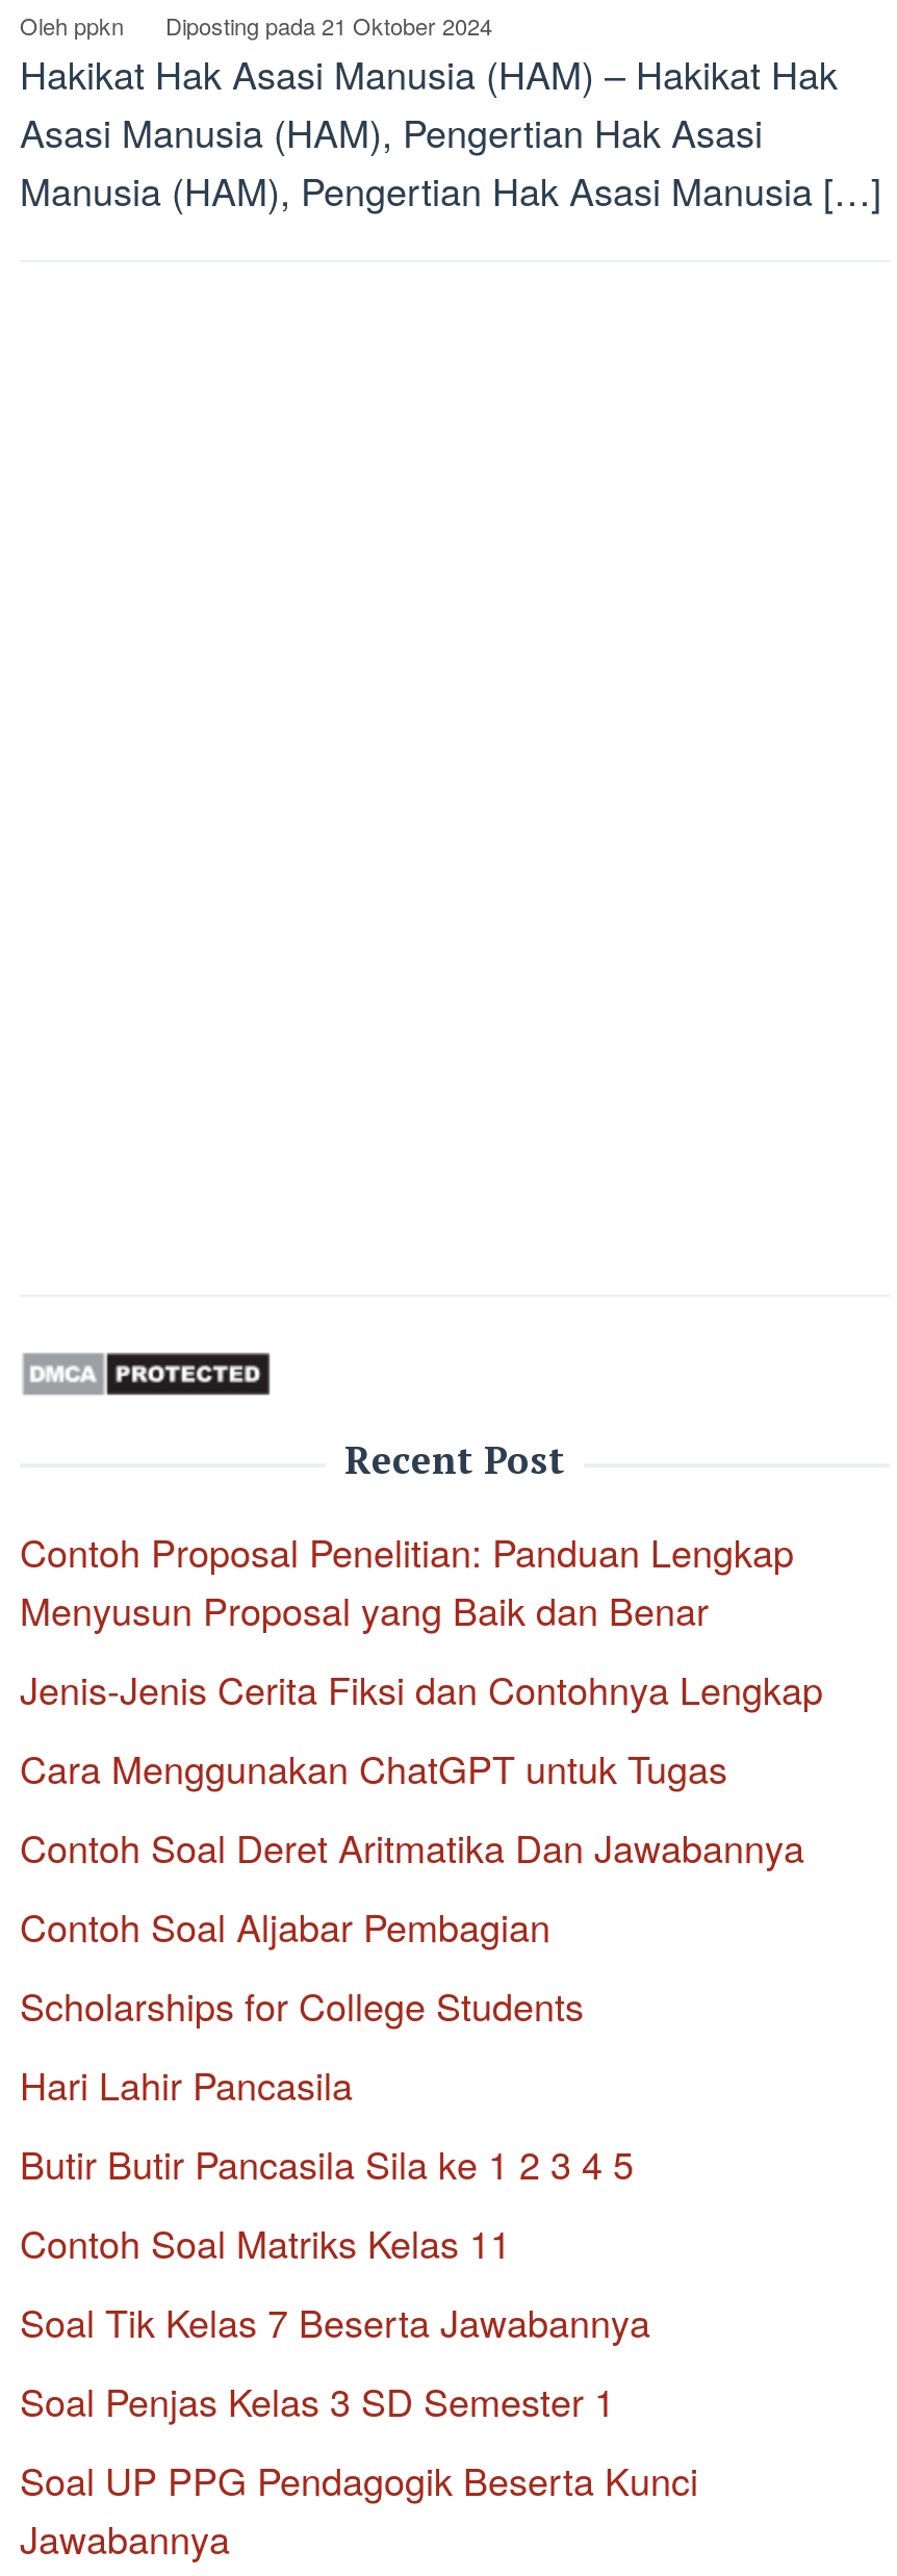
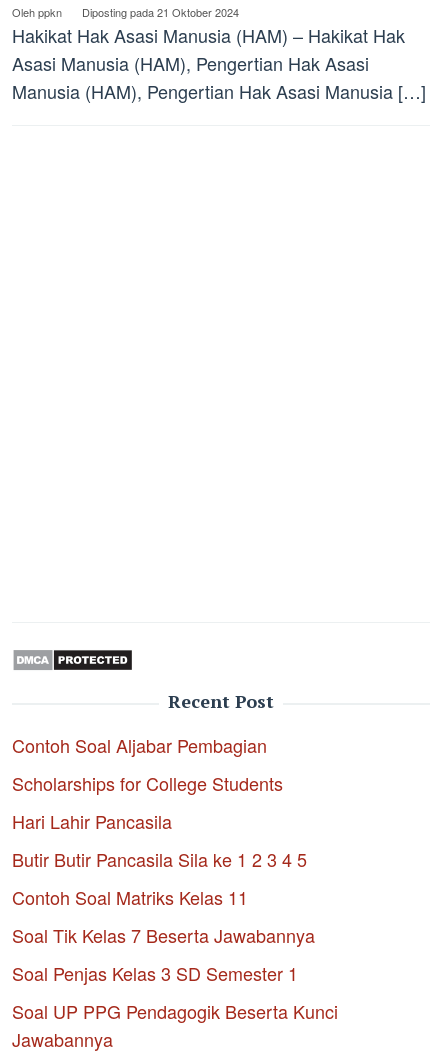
[20,1525,823,1874] Contoh Proposal Penelitian: Panduan Lengkap | Menyusun Proposal yang Baik dan Benar | Jenis-Jenis Cerita Fiksi dan Contohnya Lengkap | Cara Menggunakan ChatGPT untuk Tugas | Contoh Soal Deret Aritmatika Dan Jawabannya -> none

